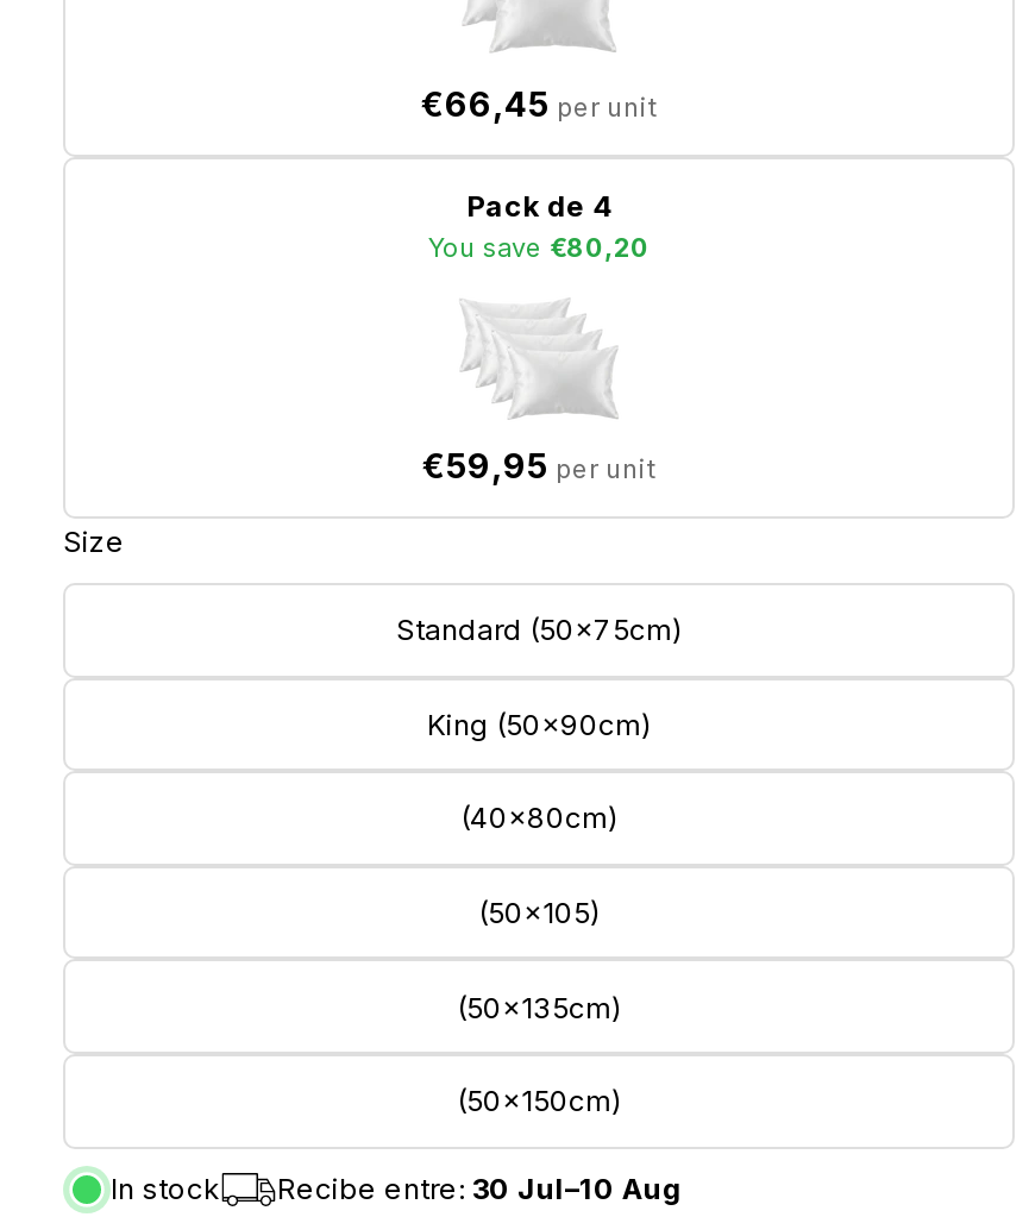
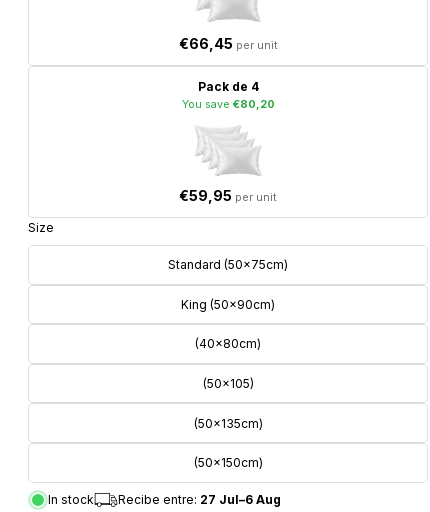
[277,1169,682,1205] Recibe entre: 30 Jul–10 Aug -> [118,491,281,506] Recibe entre: 27 Jul–6 Aug

